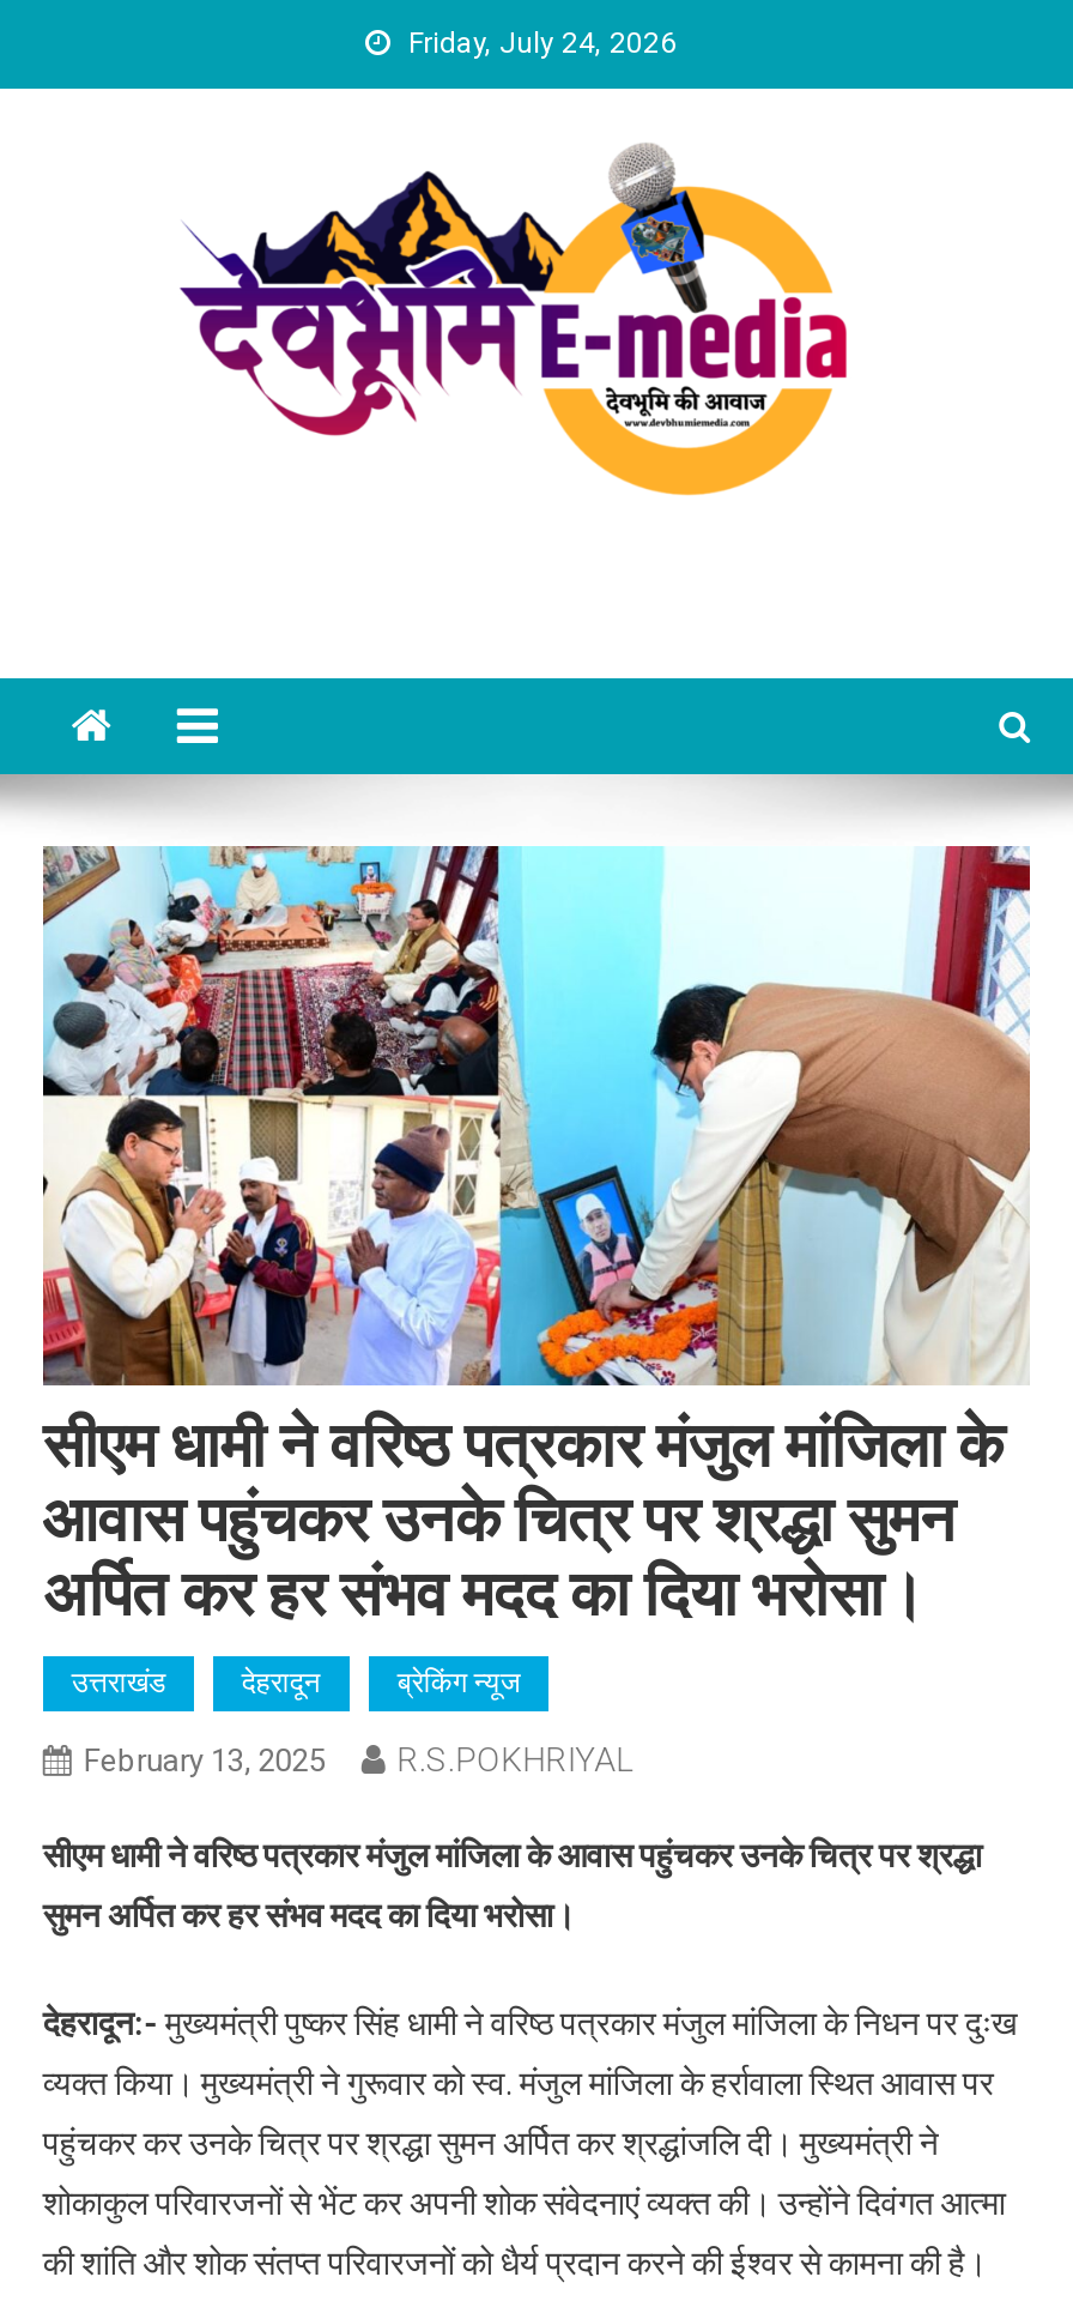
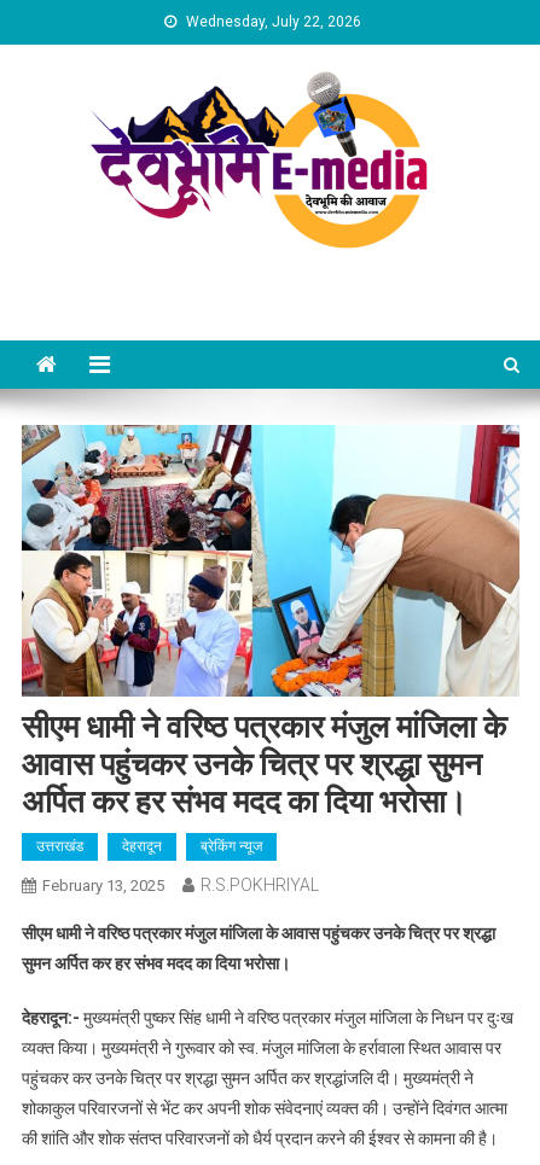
[408,26,677,60] Friday, July 24, 2026 -> [186,13,361,30] Wednesday, July 22, 2026

